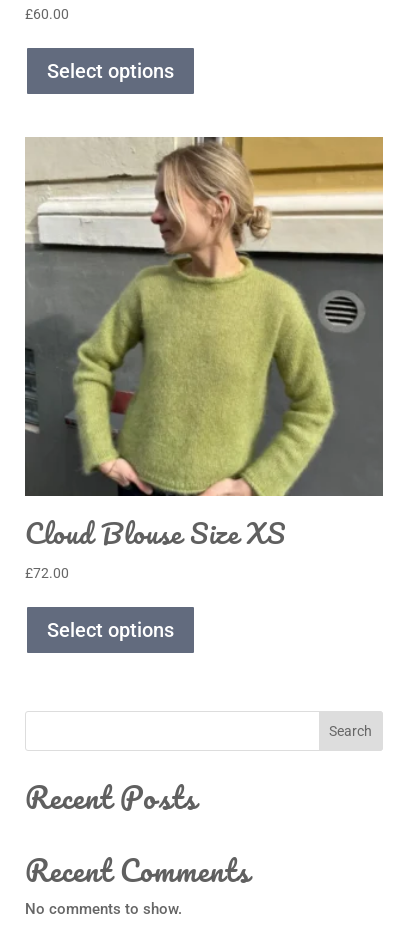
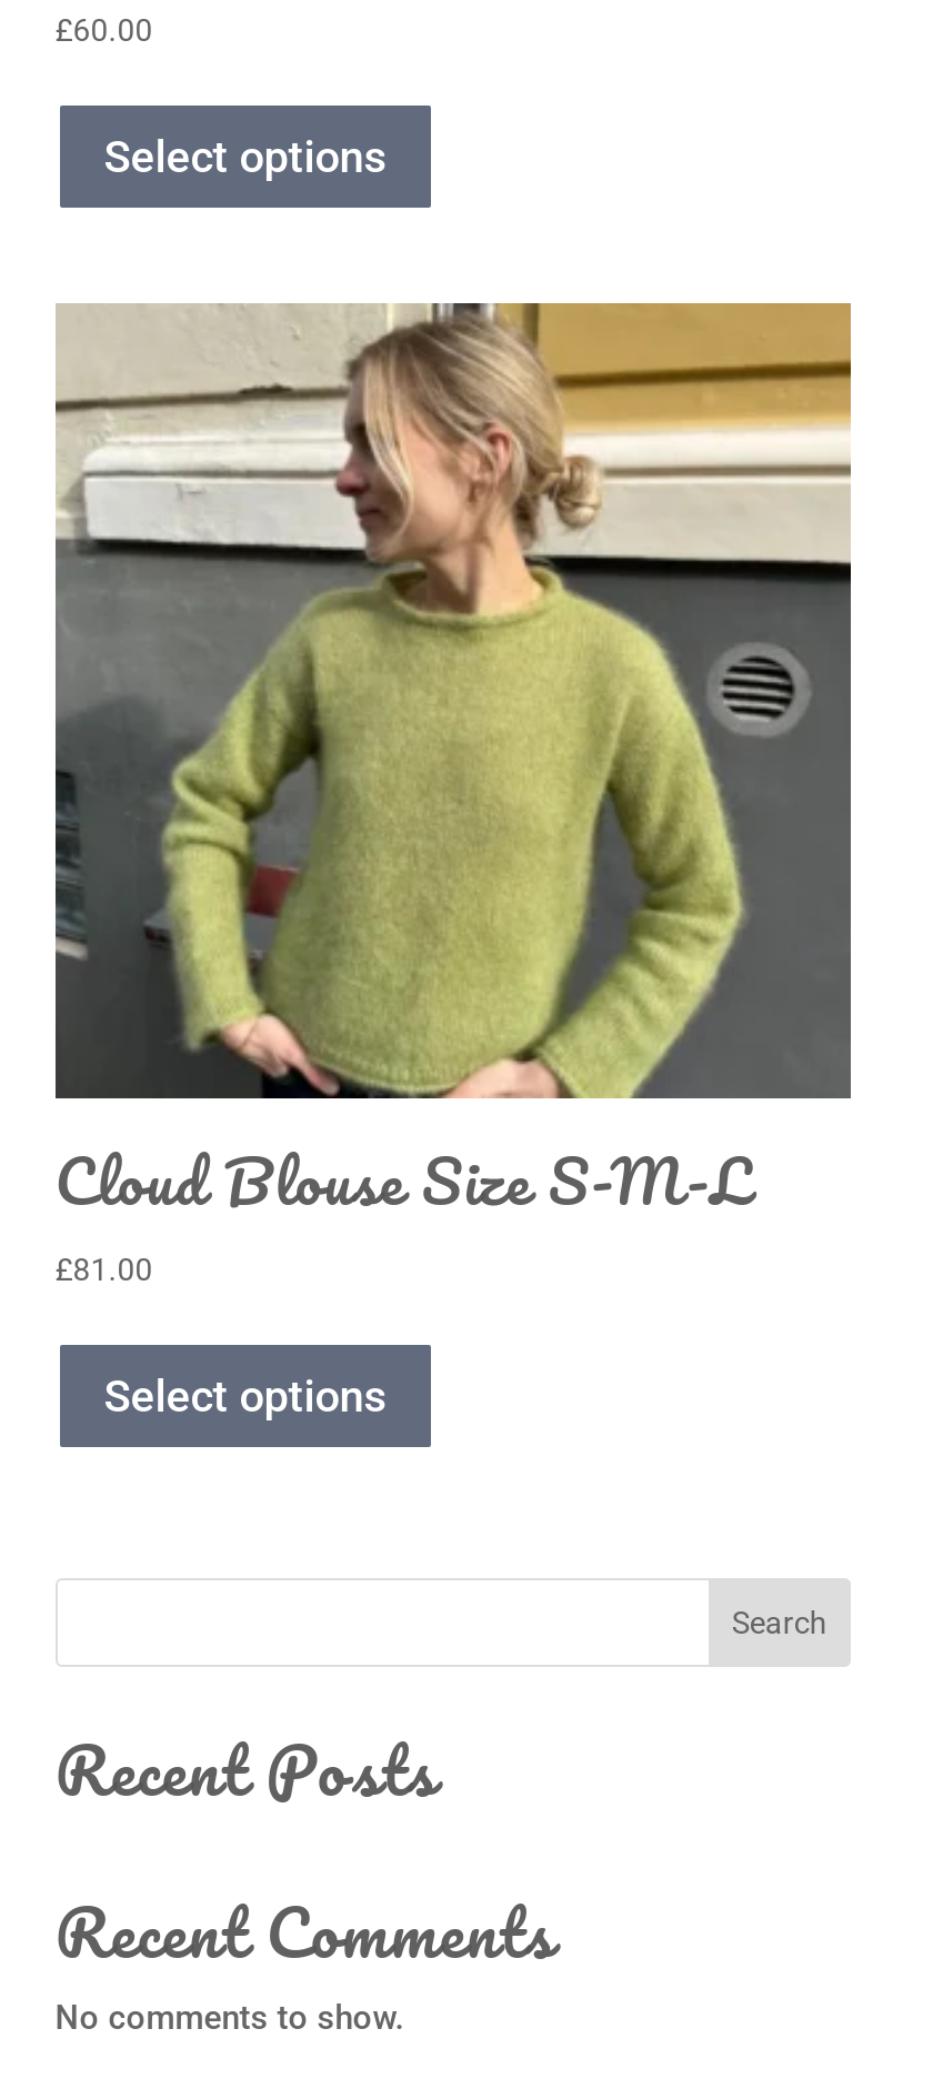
[25,510,286,556] Cloud Blouse Size XS -> [55,1130,753,1232] Cloud Blouse Size S-M-L
[25,565,69,581] £72.00 -> [55,1252,153,1287] £81.00

